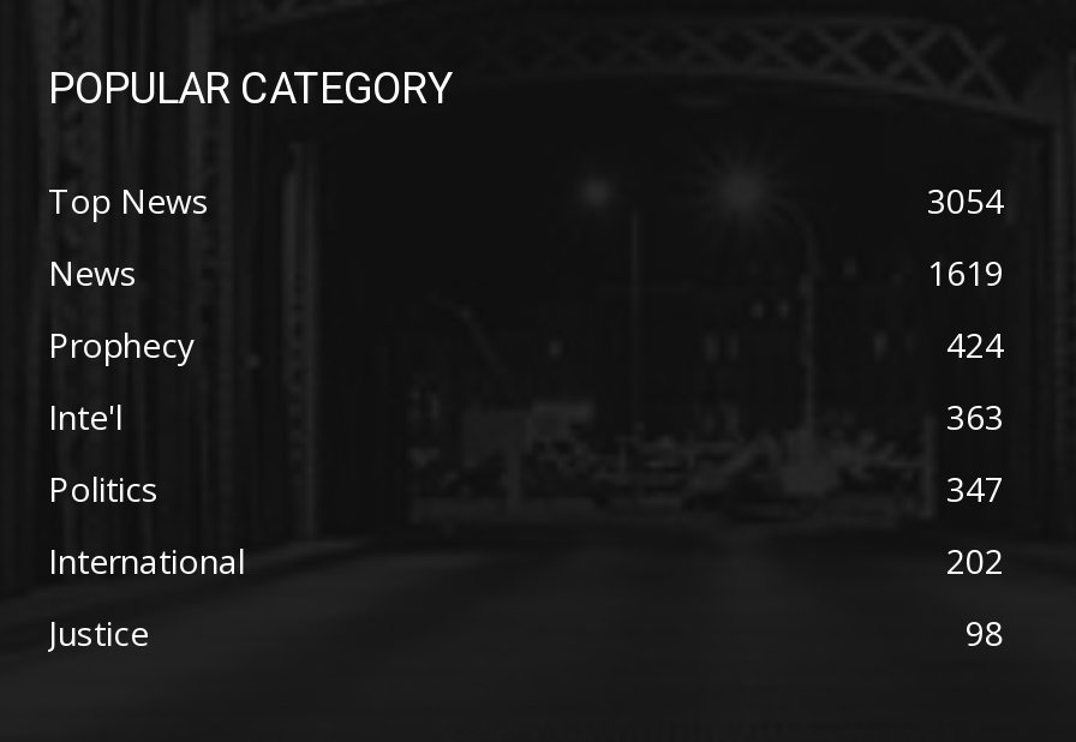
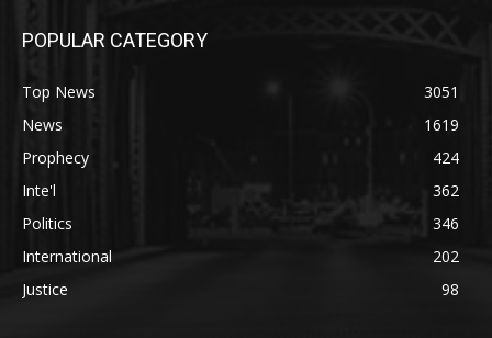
[927,176,1004,222] 3054 -> [424,81,459,102] 3051
[946,393,1004,438] 363 -> [433,179,459,200] 362
[946,465,1004,510] 347 -> [433,212,459,233] 346

